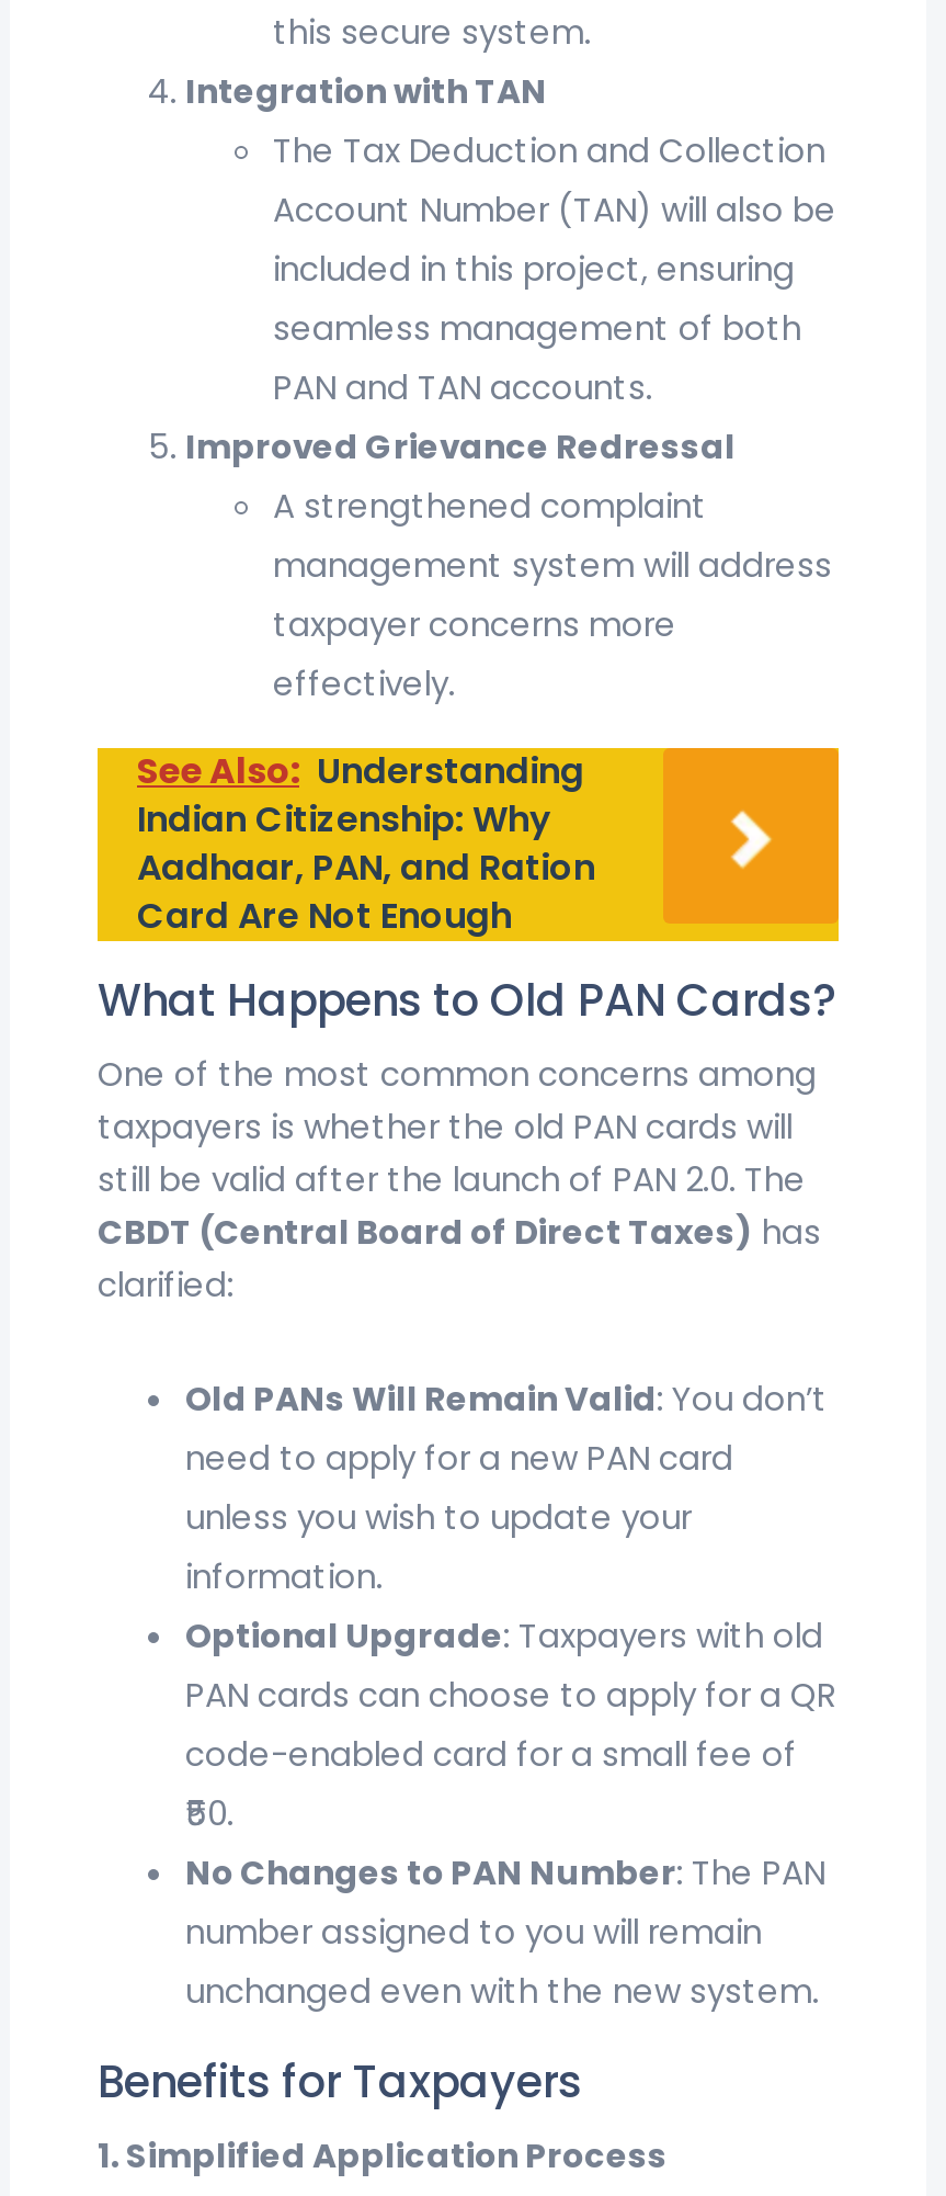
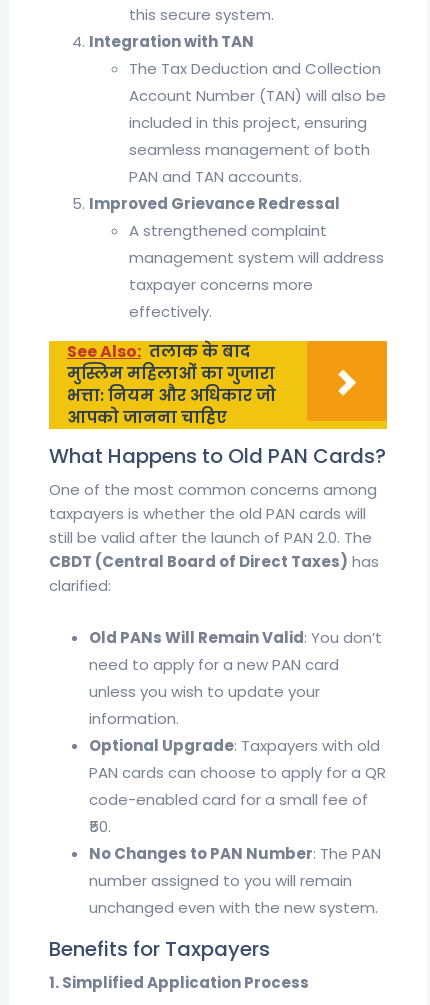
[137,746,595,941] See Also: Understanding | Indian Citizenship: Why | Aadhaar, PAN, and Ration | Card Are Not Enough -> [67,340,276,429] See Also: तलाक के बाद | मुस्लिम महिलाओं का गुजारा | भत्ता: नियम और अधिकार जो | आपको जानना चाहिए

